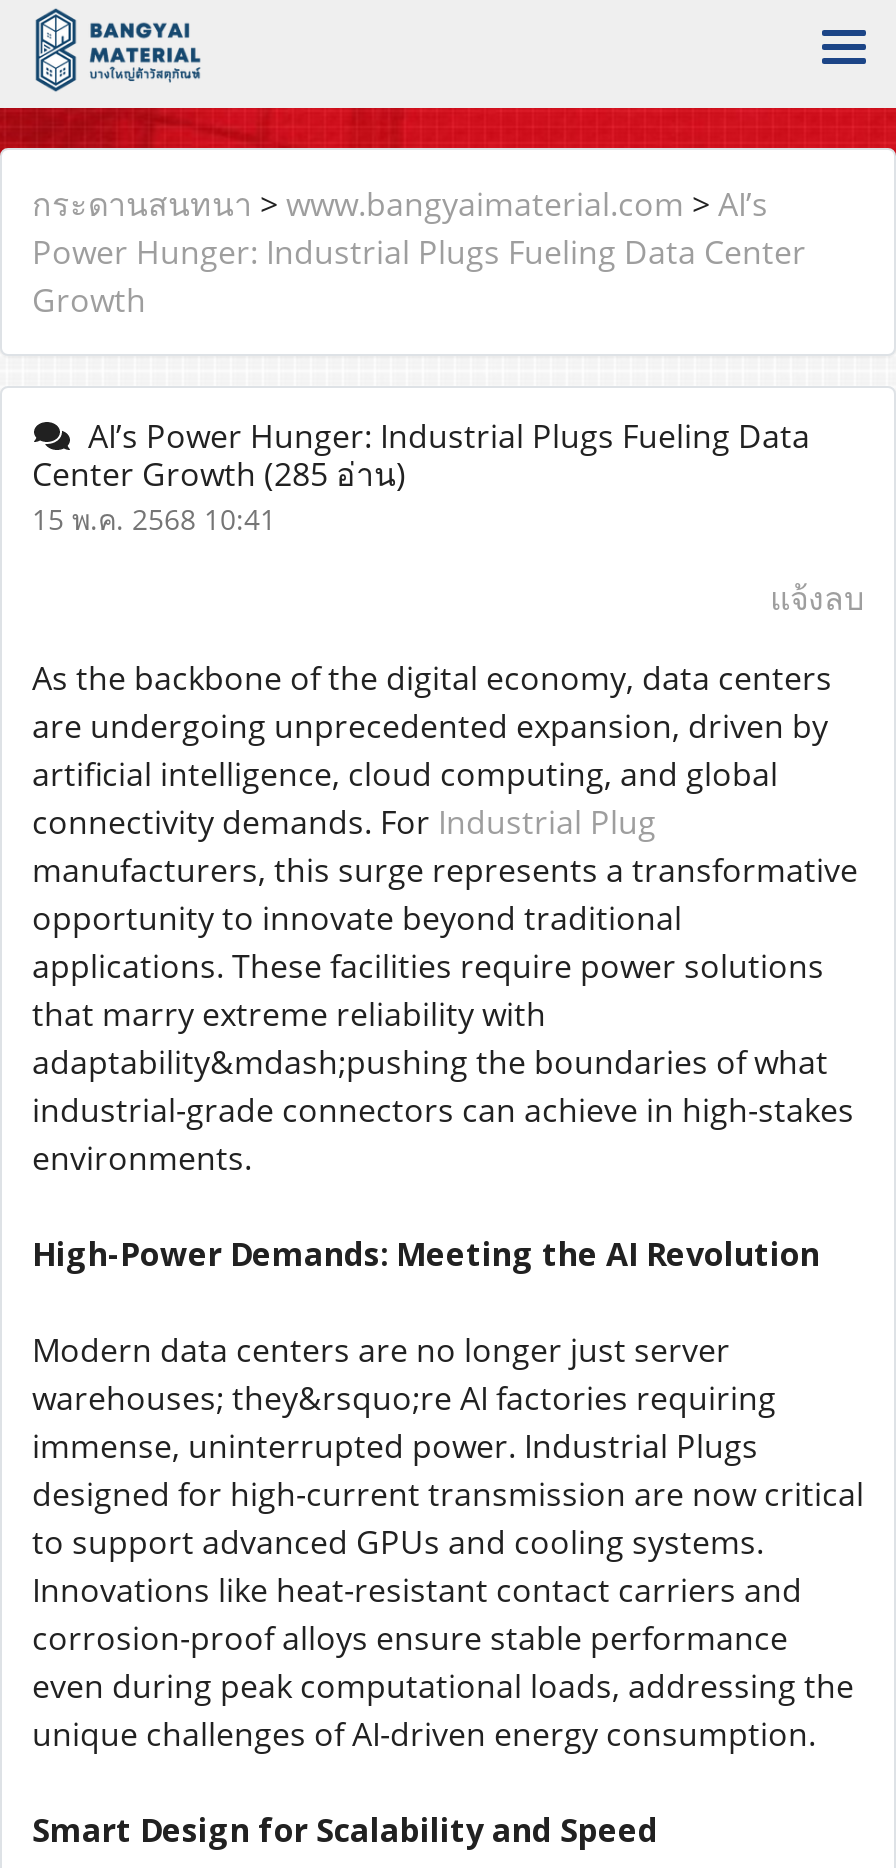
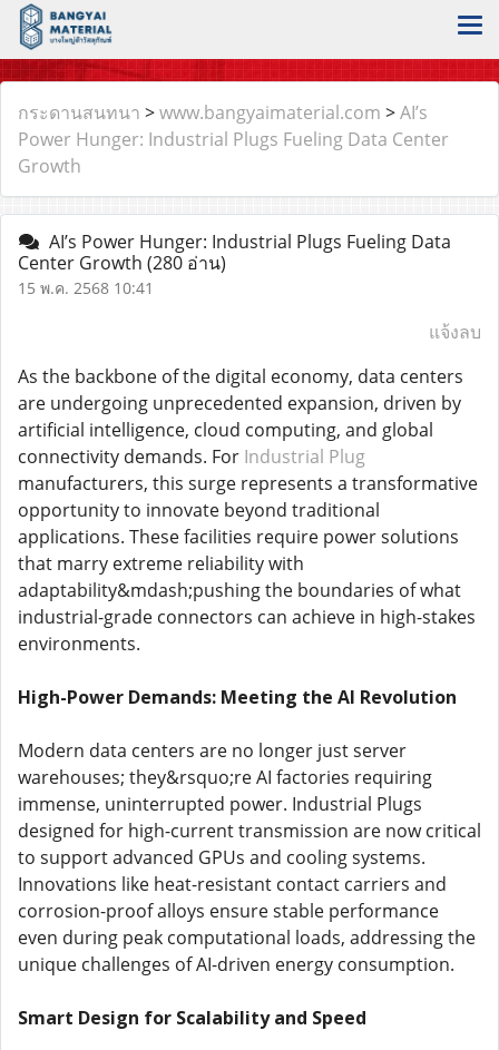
[32,452,406,496] Center Growth (285 อ่าน) -> [18,251,226,275] Center Growth (280 อ่าน)

